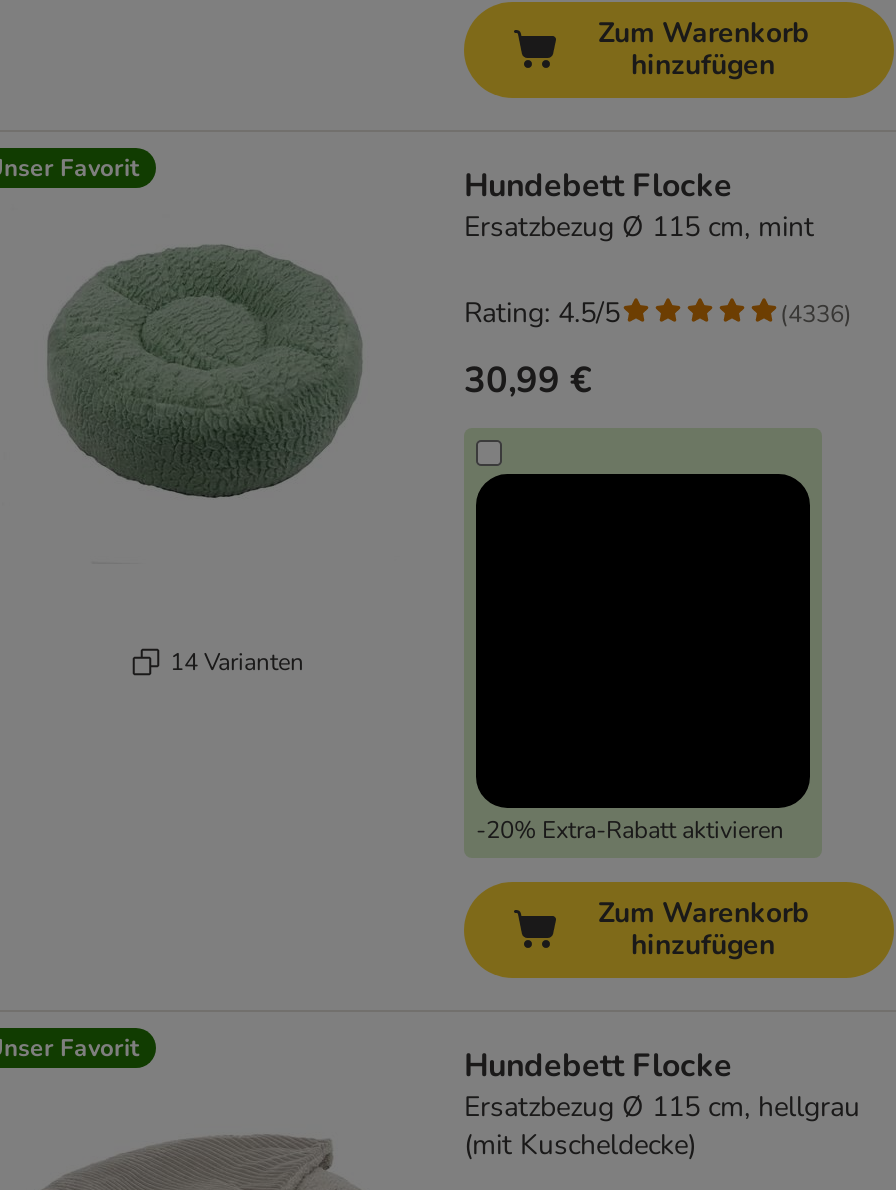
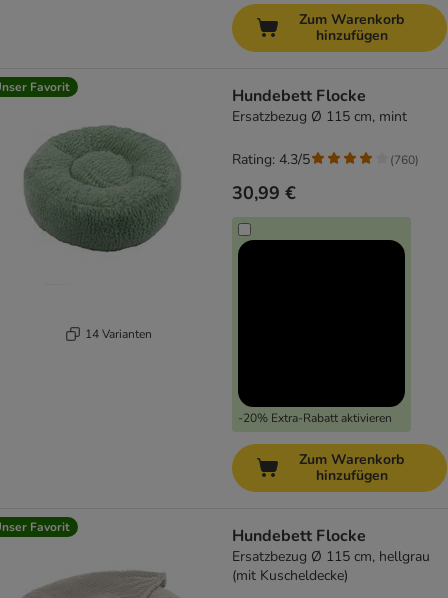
[464,294,620,332] Rating: 4.5/5 -> [232,150,310,169] Rating: 4.3/5
[780,297,852,329] (4336) -> [390,152,419,168] (760)

